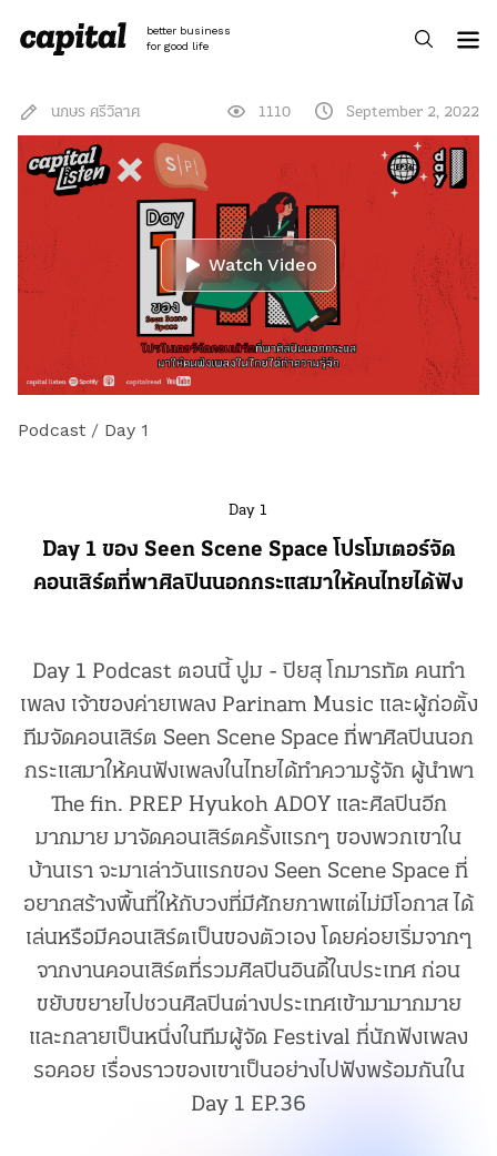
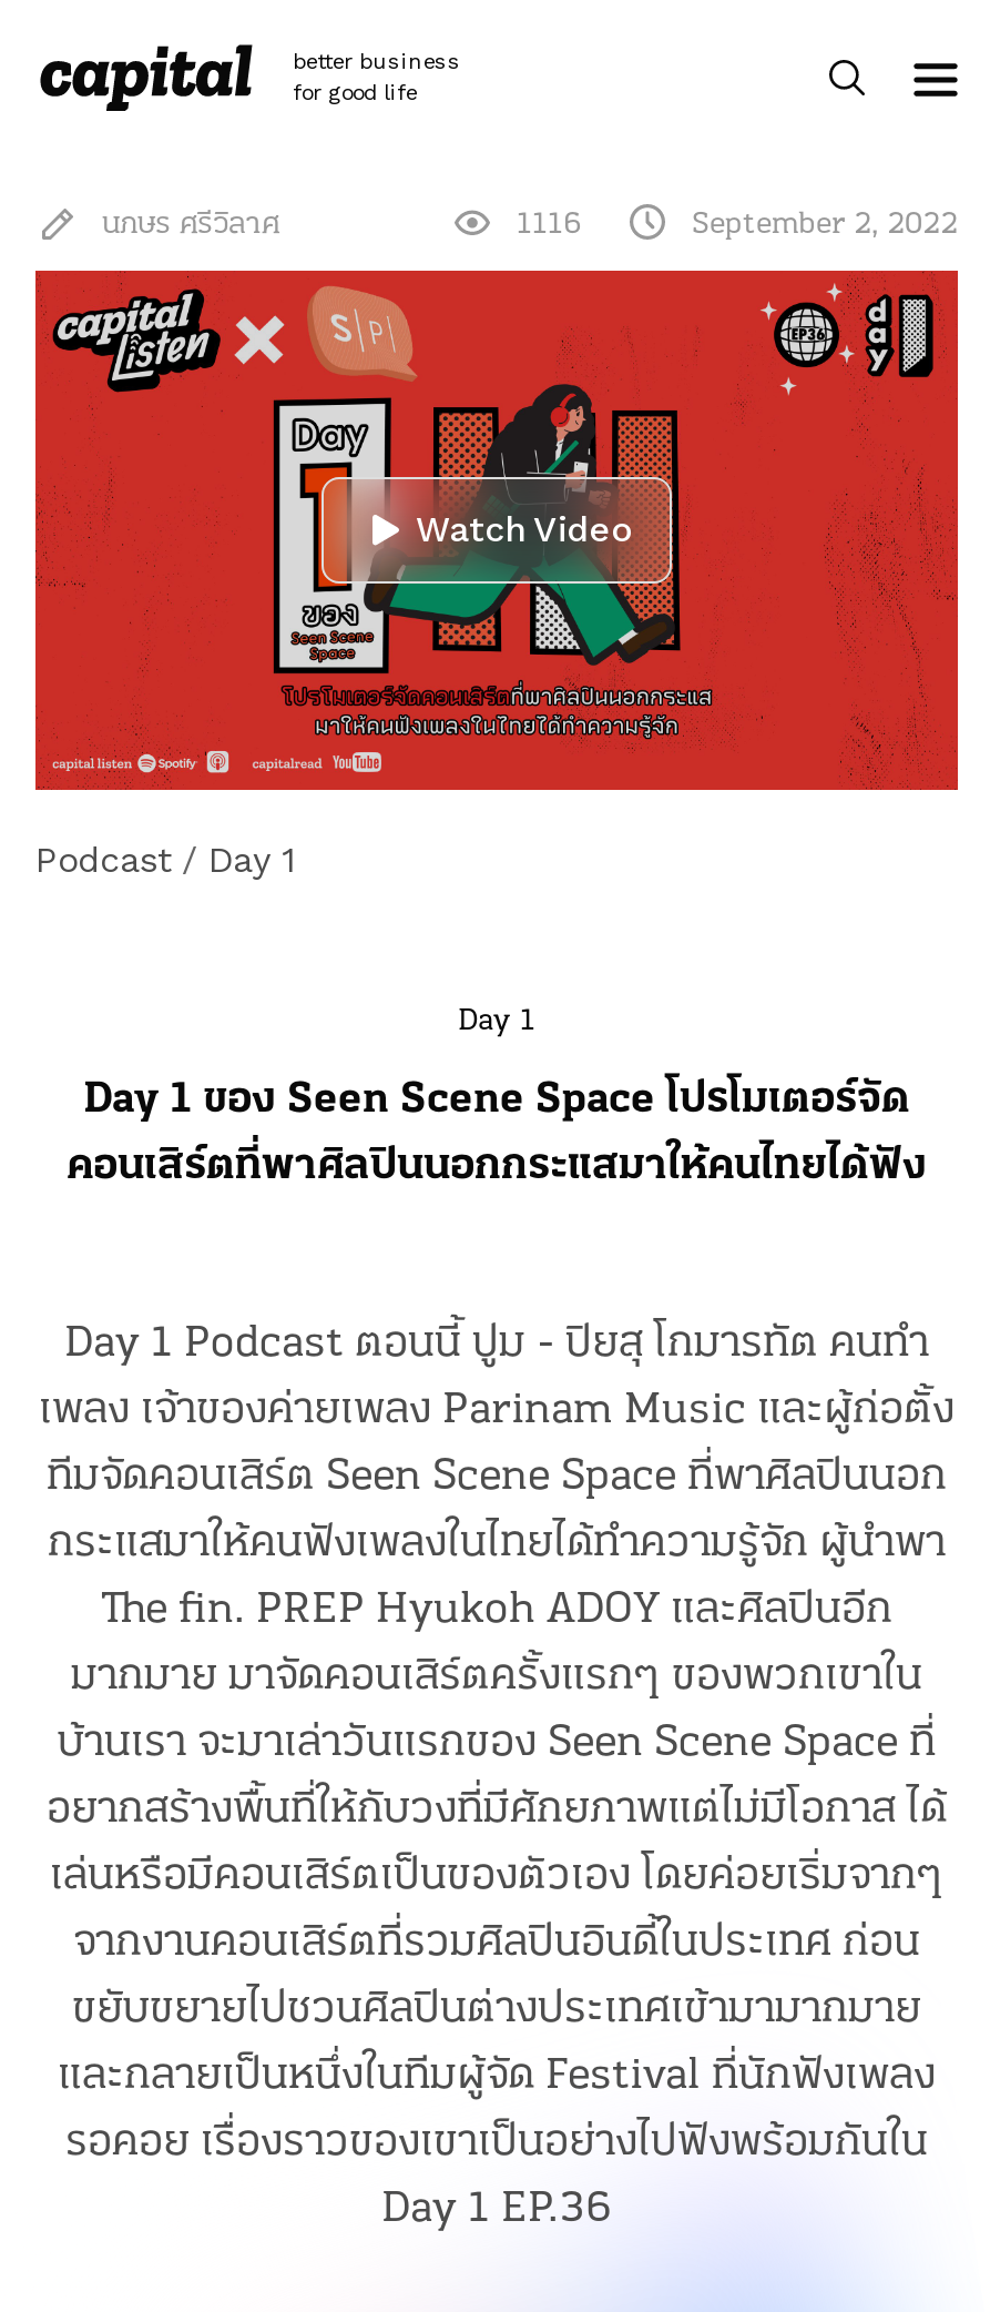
[258,100,291,124] 1110 -> [517,201,581,247] 1116

